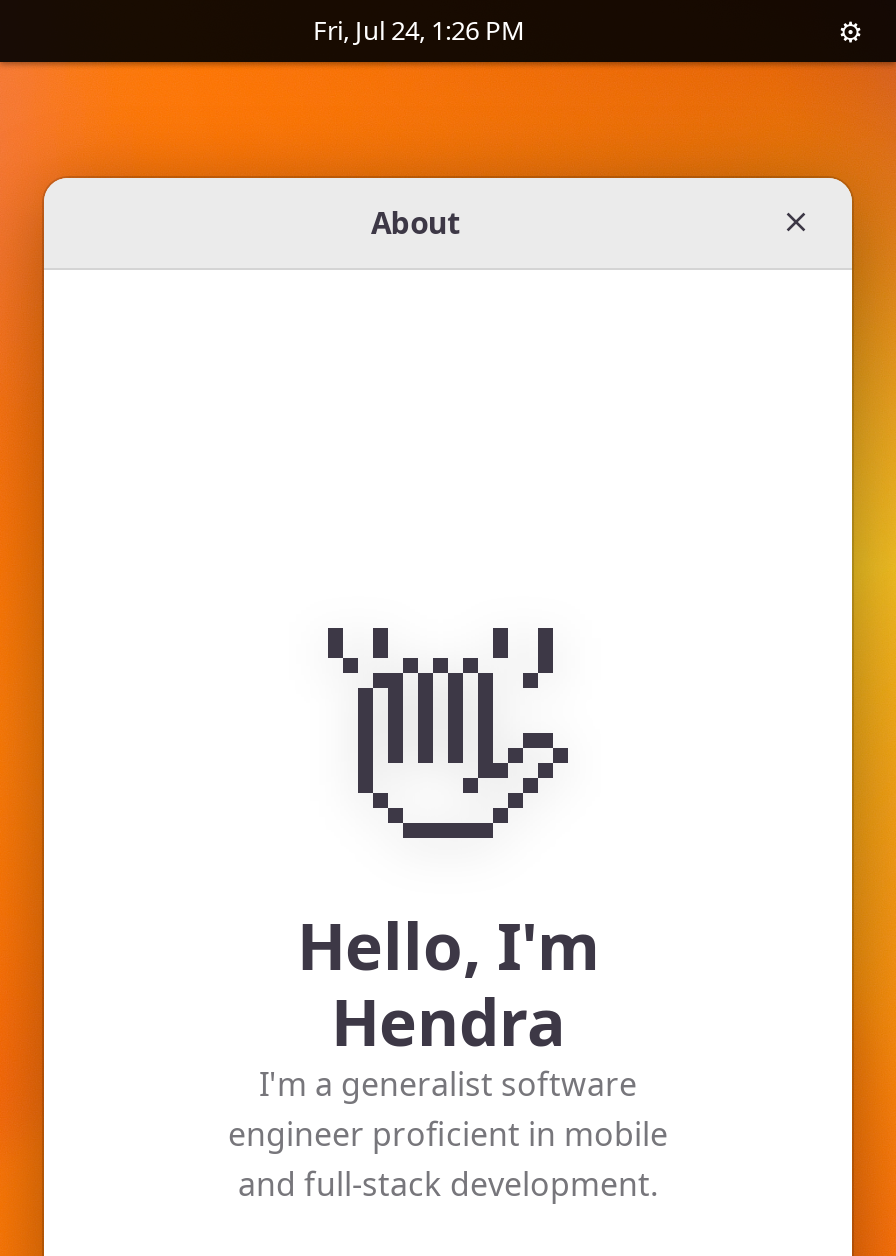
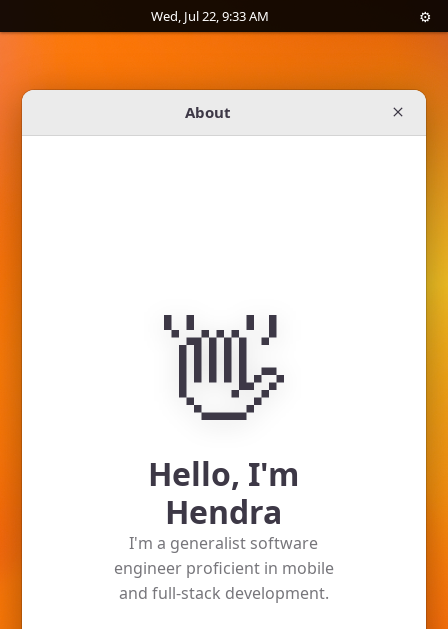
[313,12,525,48] Fri, Jul 24, 1:26 PM -> [150,7,268,25] Wed, Jul 22, 9:33 AM

